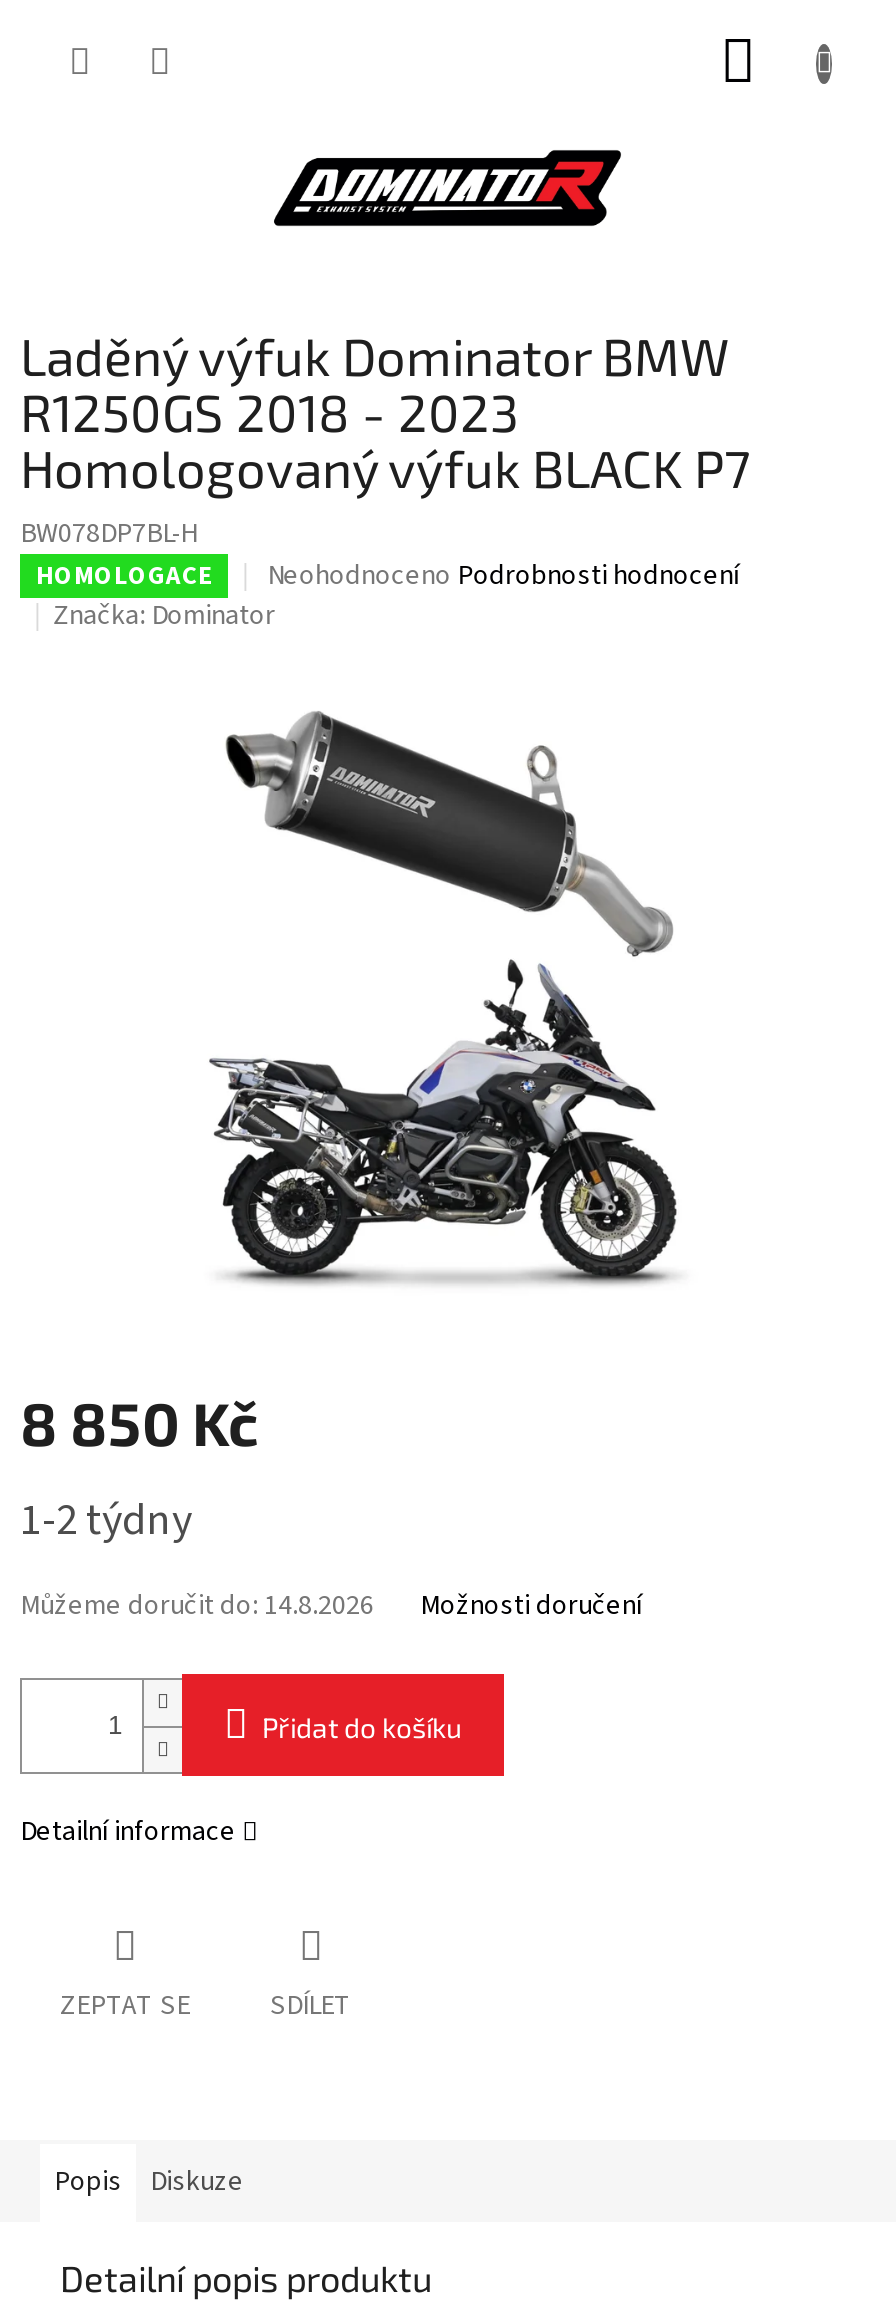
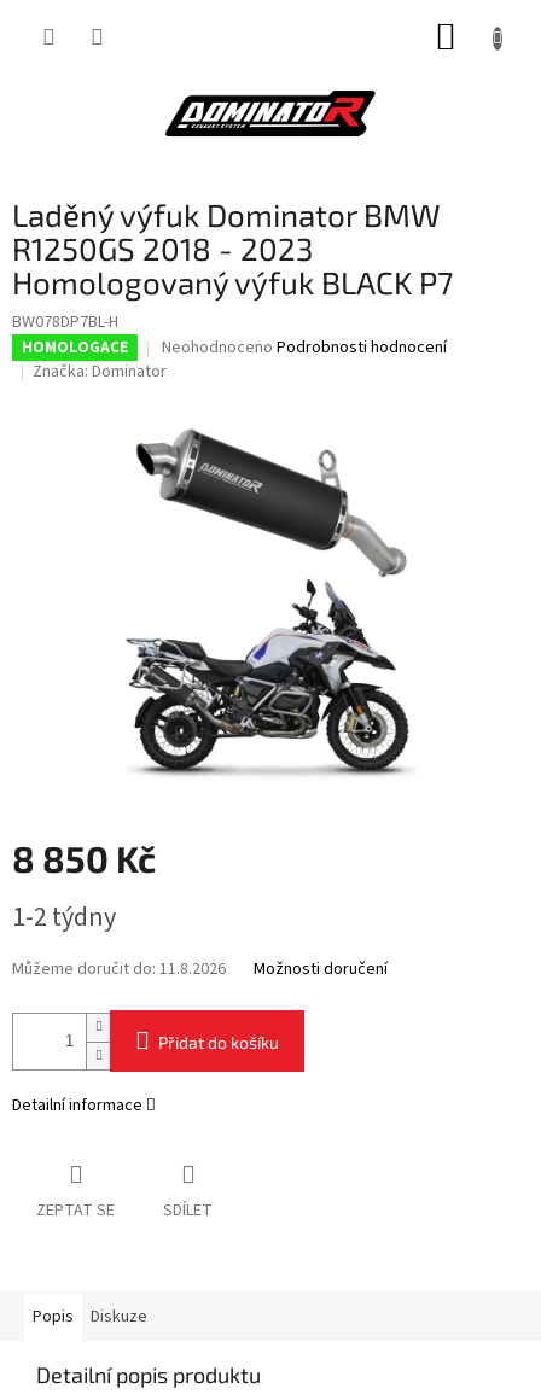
[20,1587,374,1627] Můžeme doručit do: 14.8.2026 -> [12,958,226,982] Můžeme doručit do: 11.8.2026

